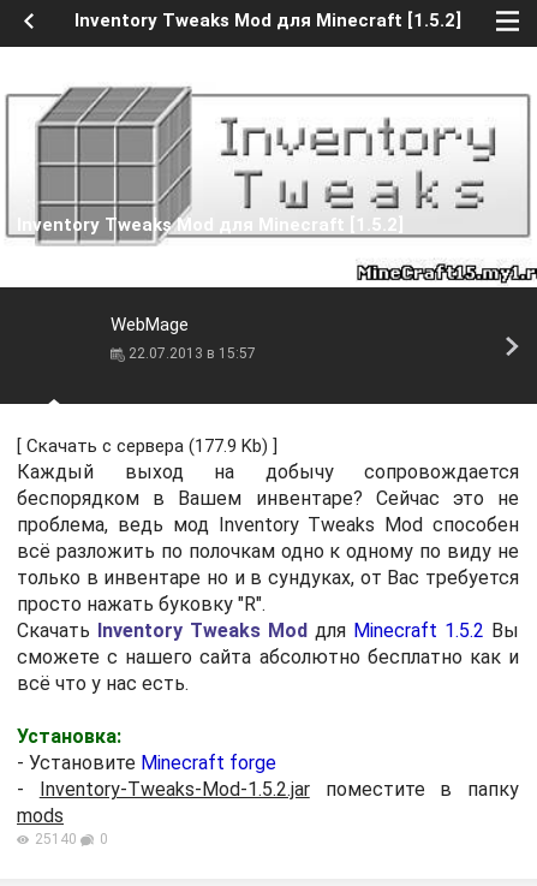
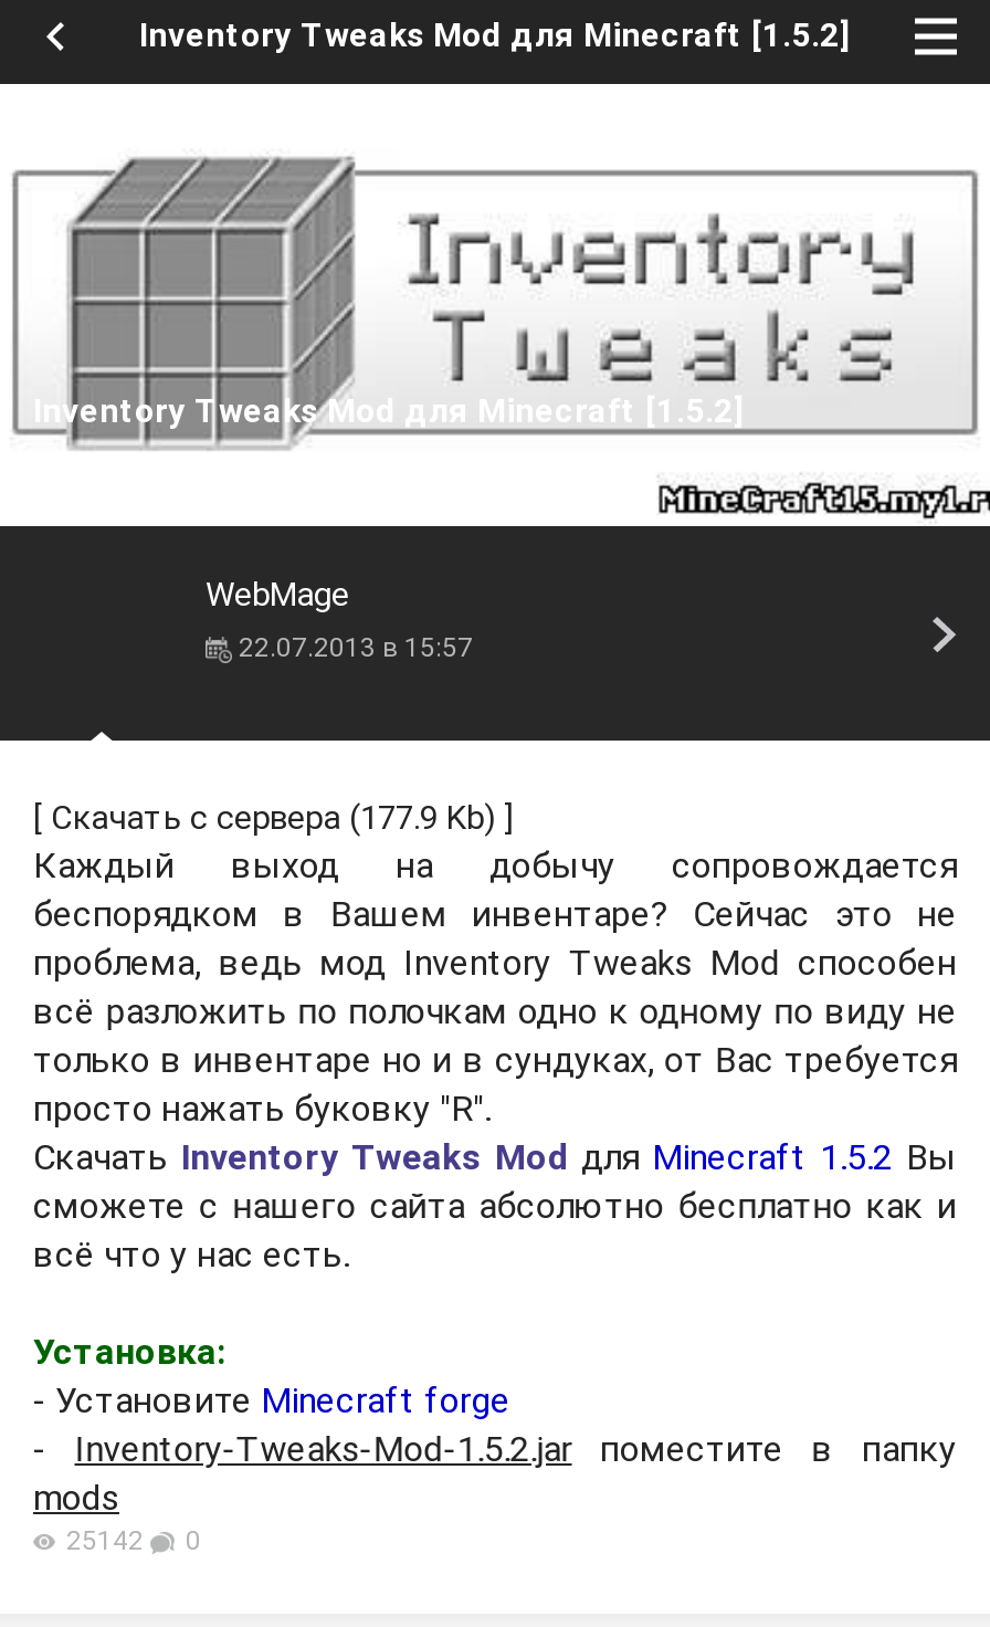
[35,831,108,848] 25140 0 -> [66,1525,201,1556] 25142 0

